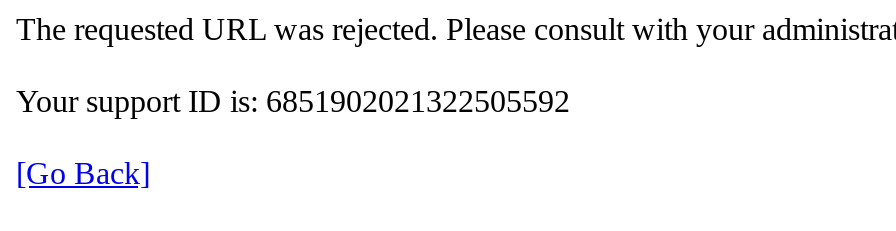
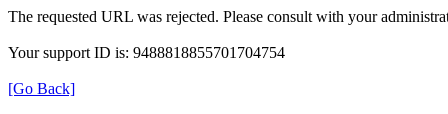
[16,84,570,118] Your support ID is: 6851902021322505592 -> [8,44,285,61] Your support ID is: 9488818855701704754

